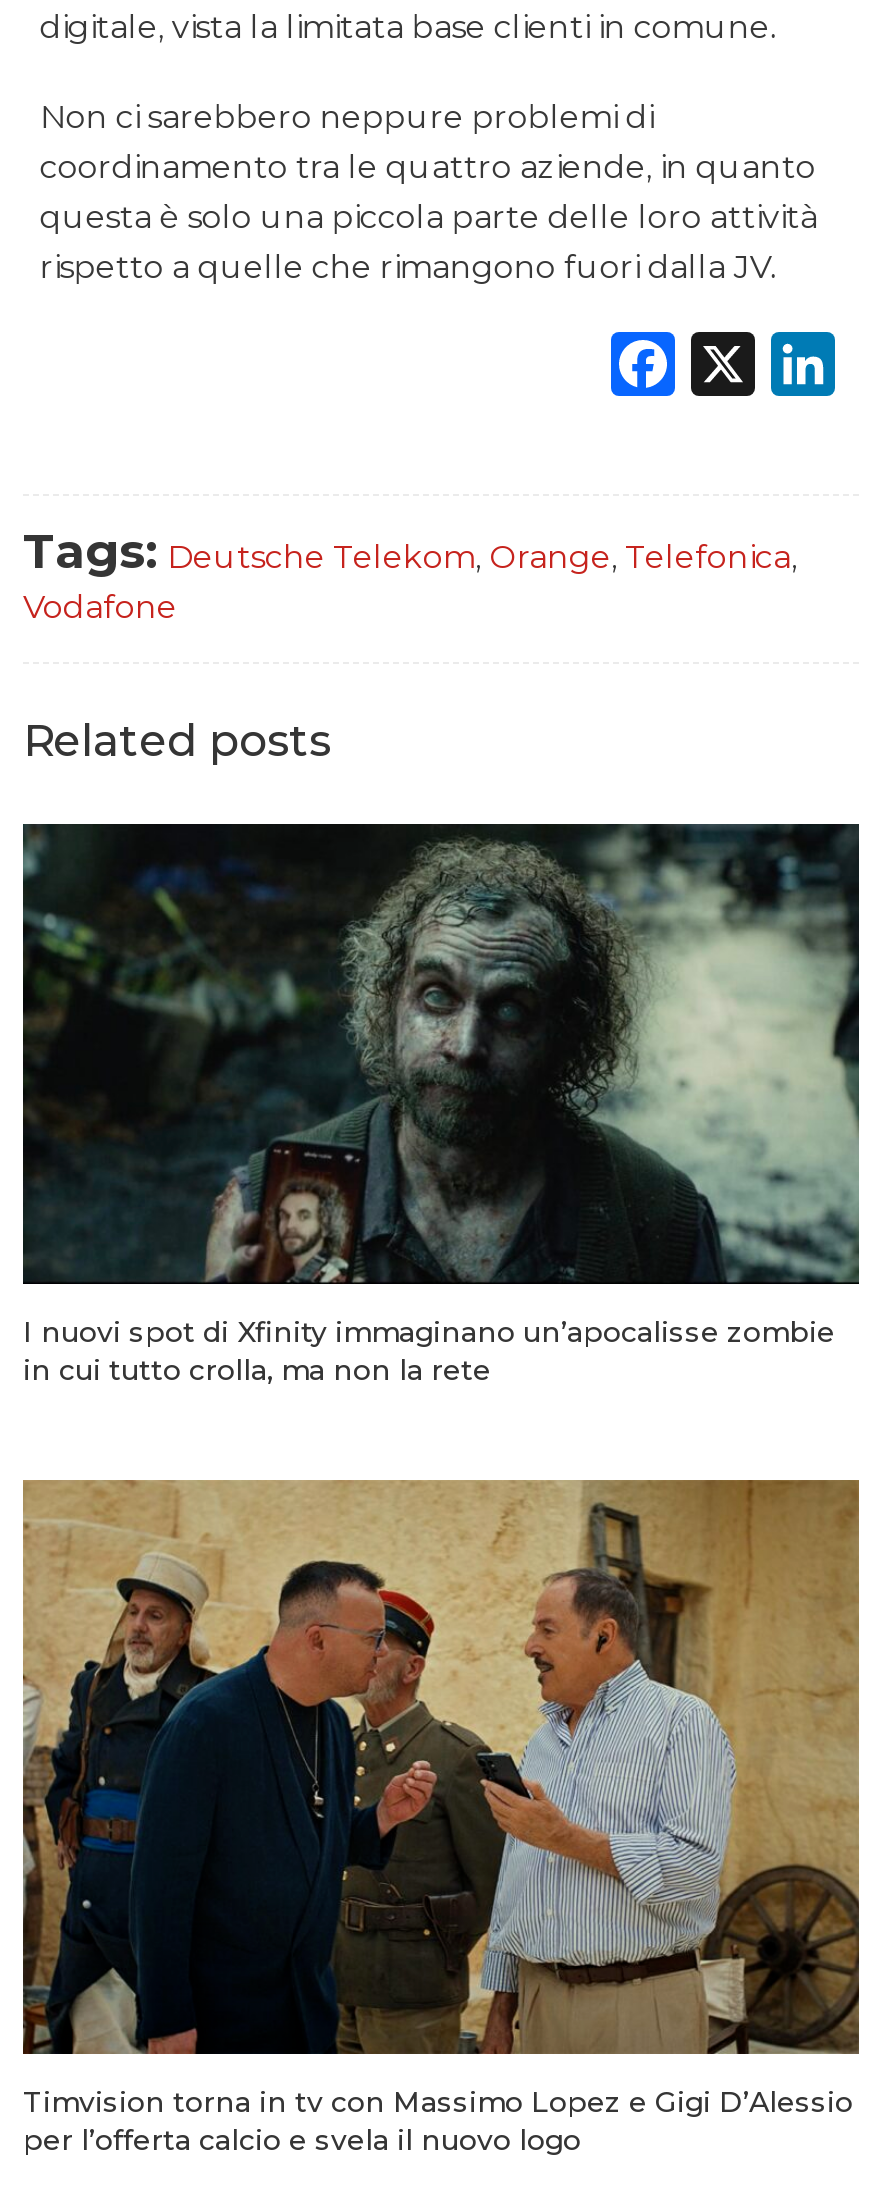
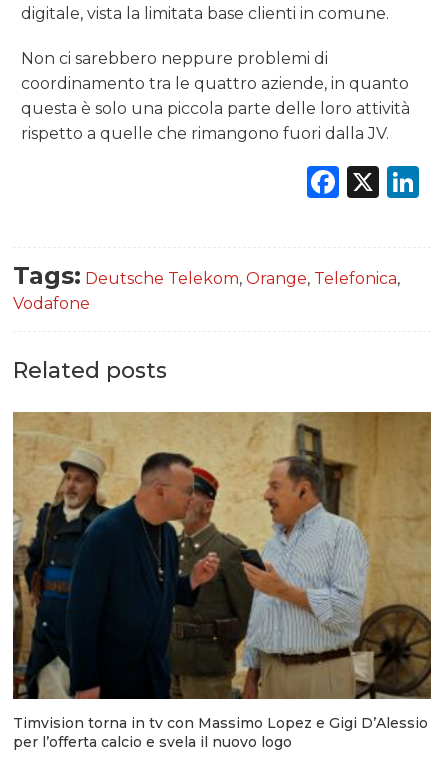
[21,822,861,1388] [image] | I nuovi spot di Xfinity immaginano un’apocalisse zombie | in cui tutto crolla, ma non la rete -> none

